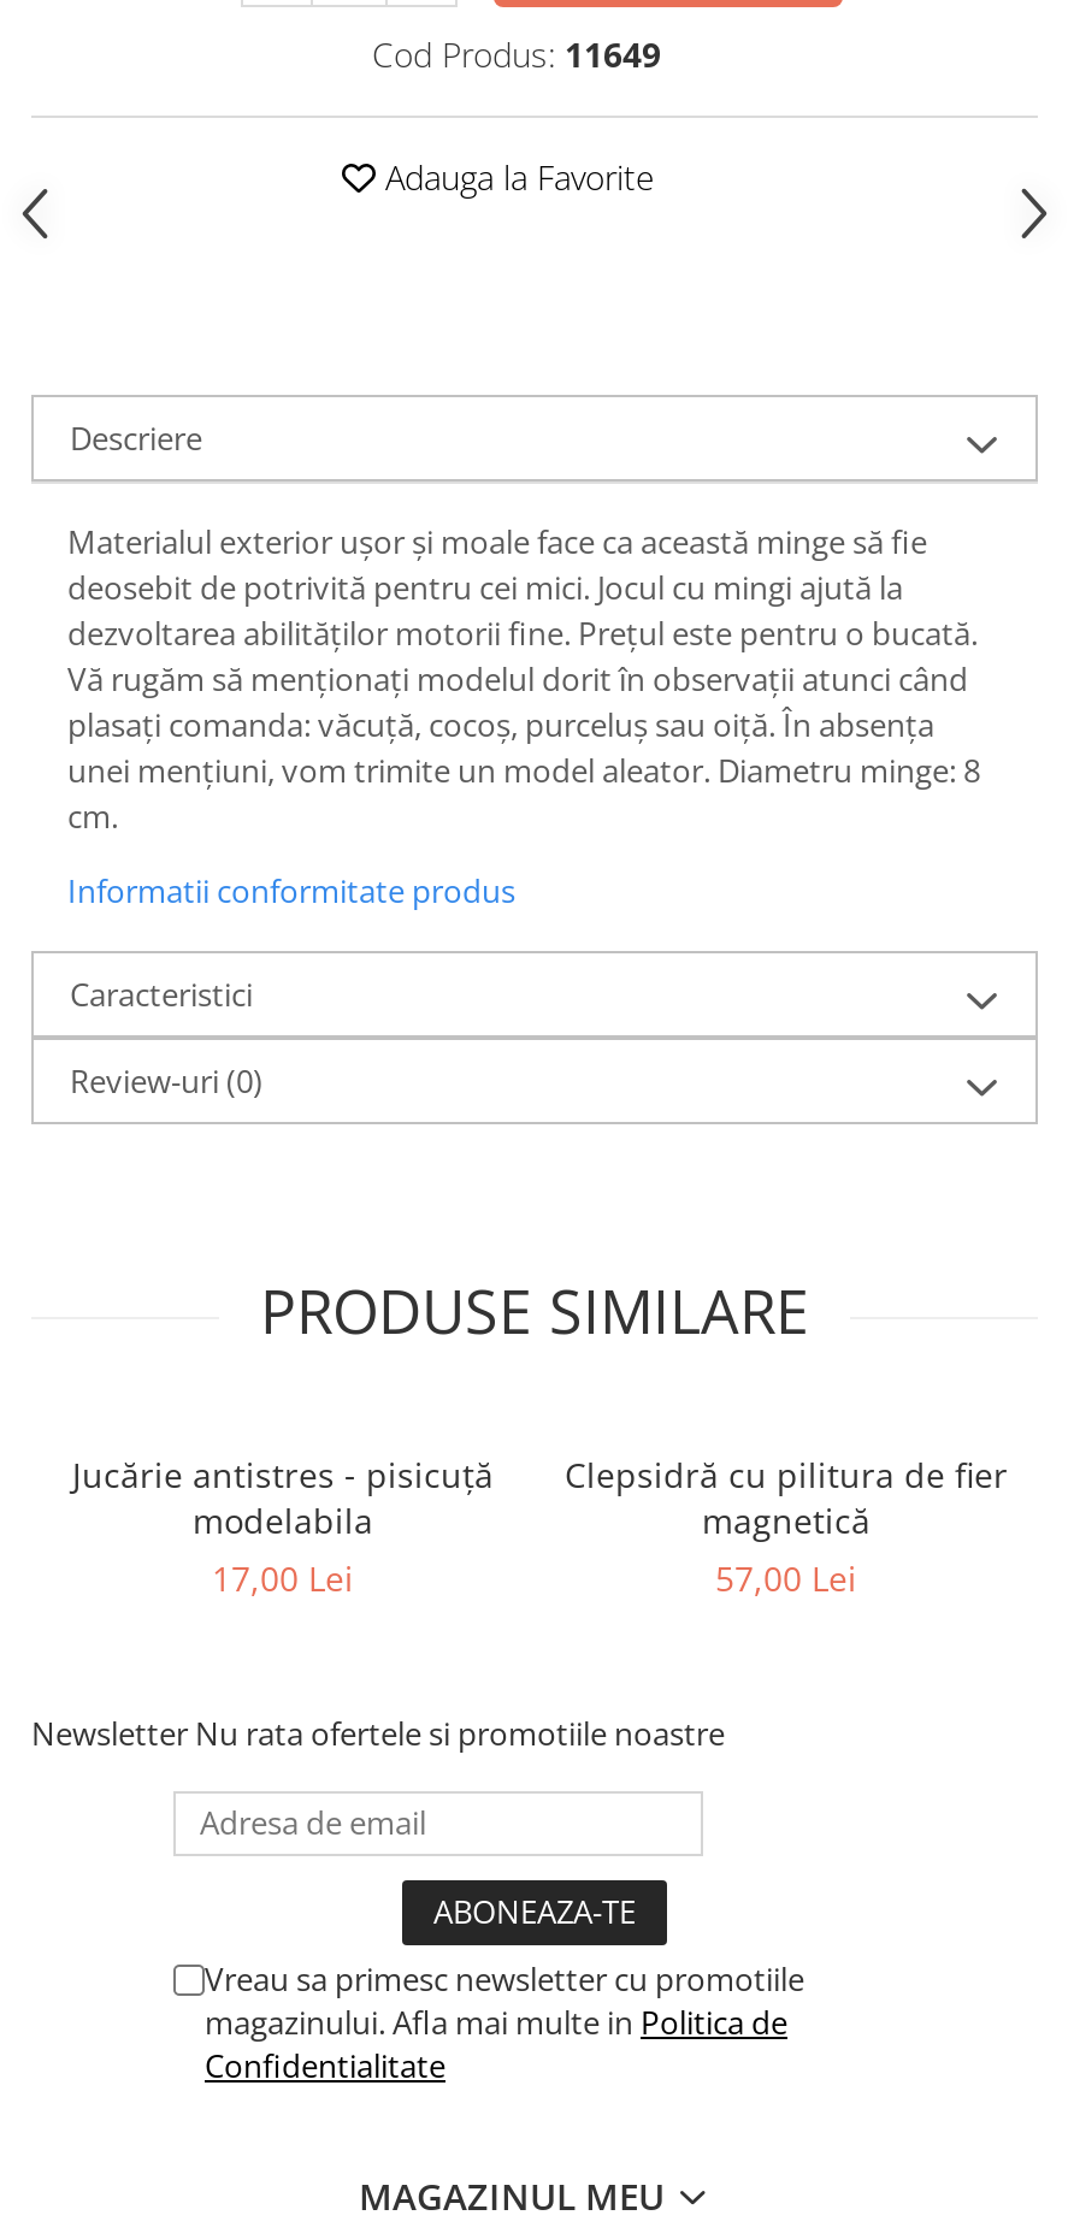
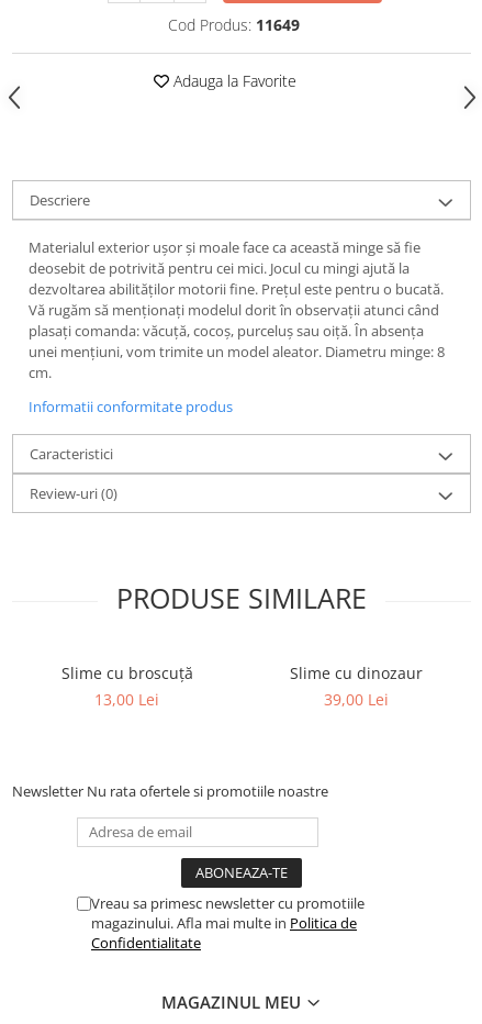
[72,1451,494,1601] Jucărie antistres - pisicuță | modelabila | 17,00 Lei -> [61,662,193,710] Slime cu broscuță | 13,00 Lei
[565,1451,1008,1601] Clepsidră cu pilitura de fier | magnetică | 57,00 Lei -> [290,662,423,710] Slime cu dinozaur | 39,00 Lei

